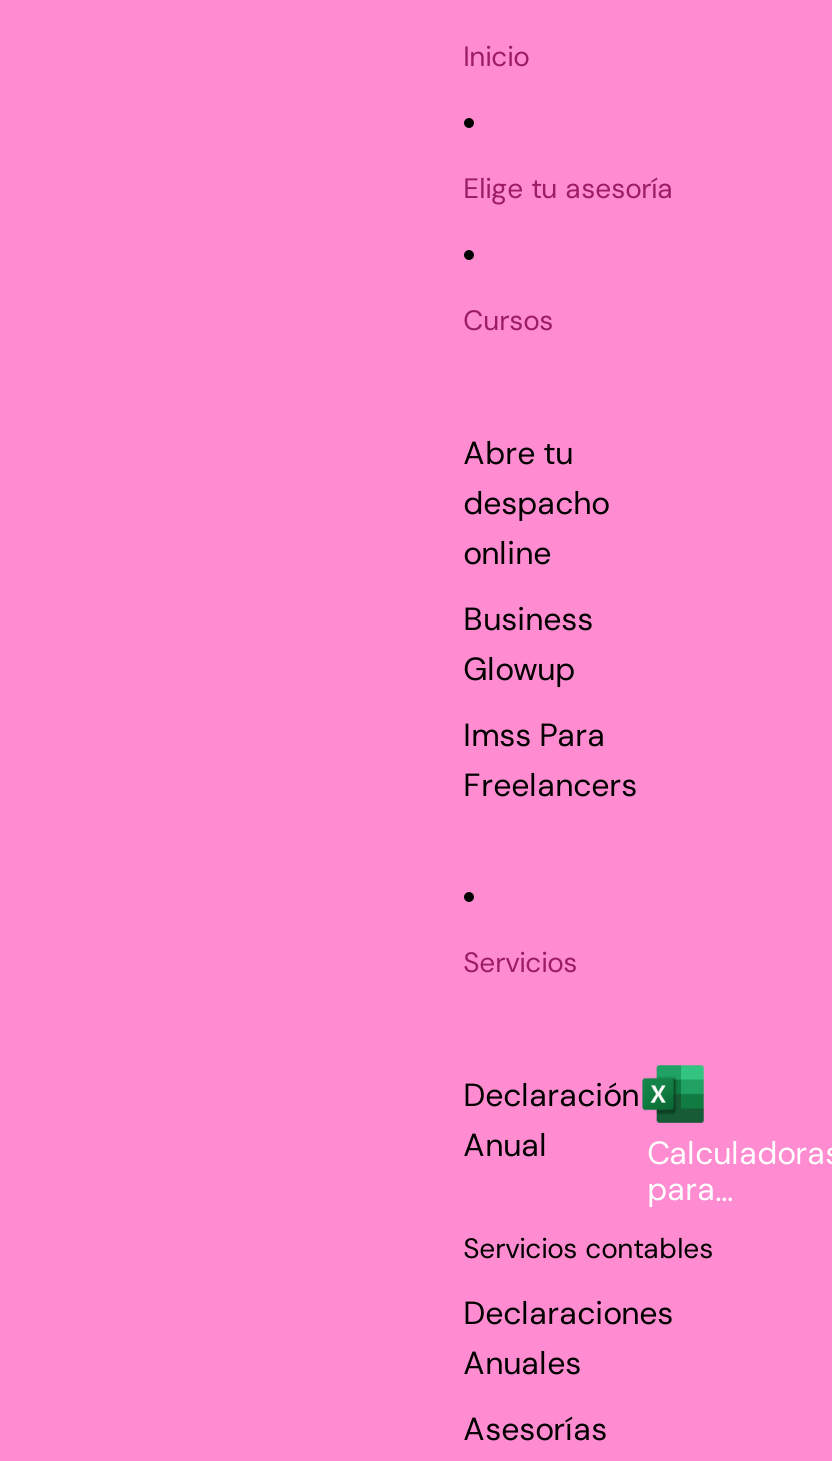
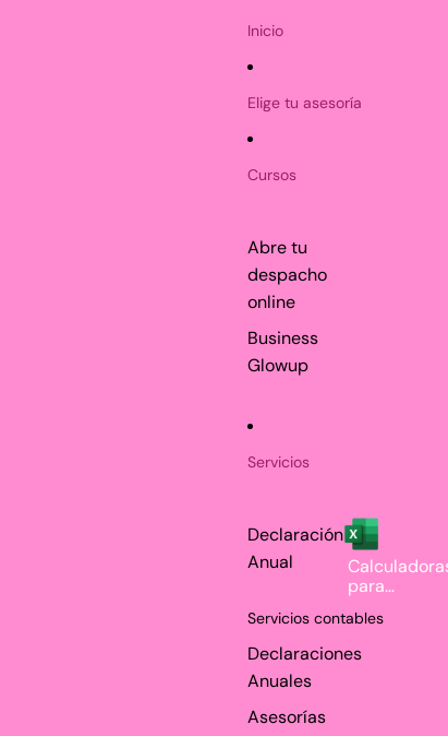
[463,714,637,806] Imss Para | Freelancers -> none

